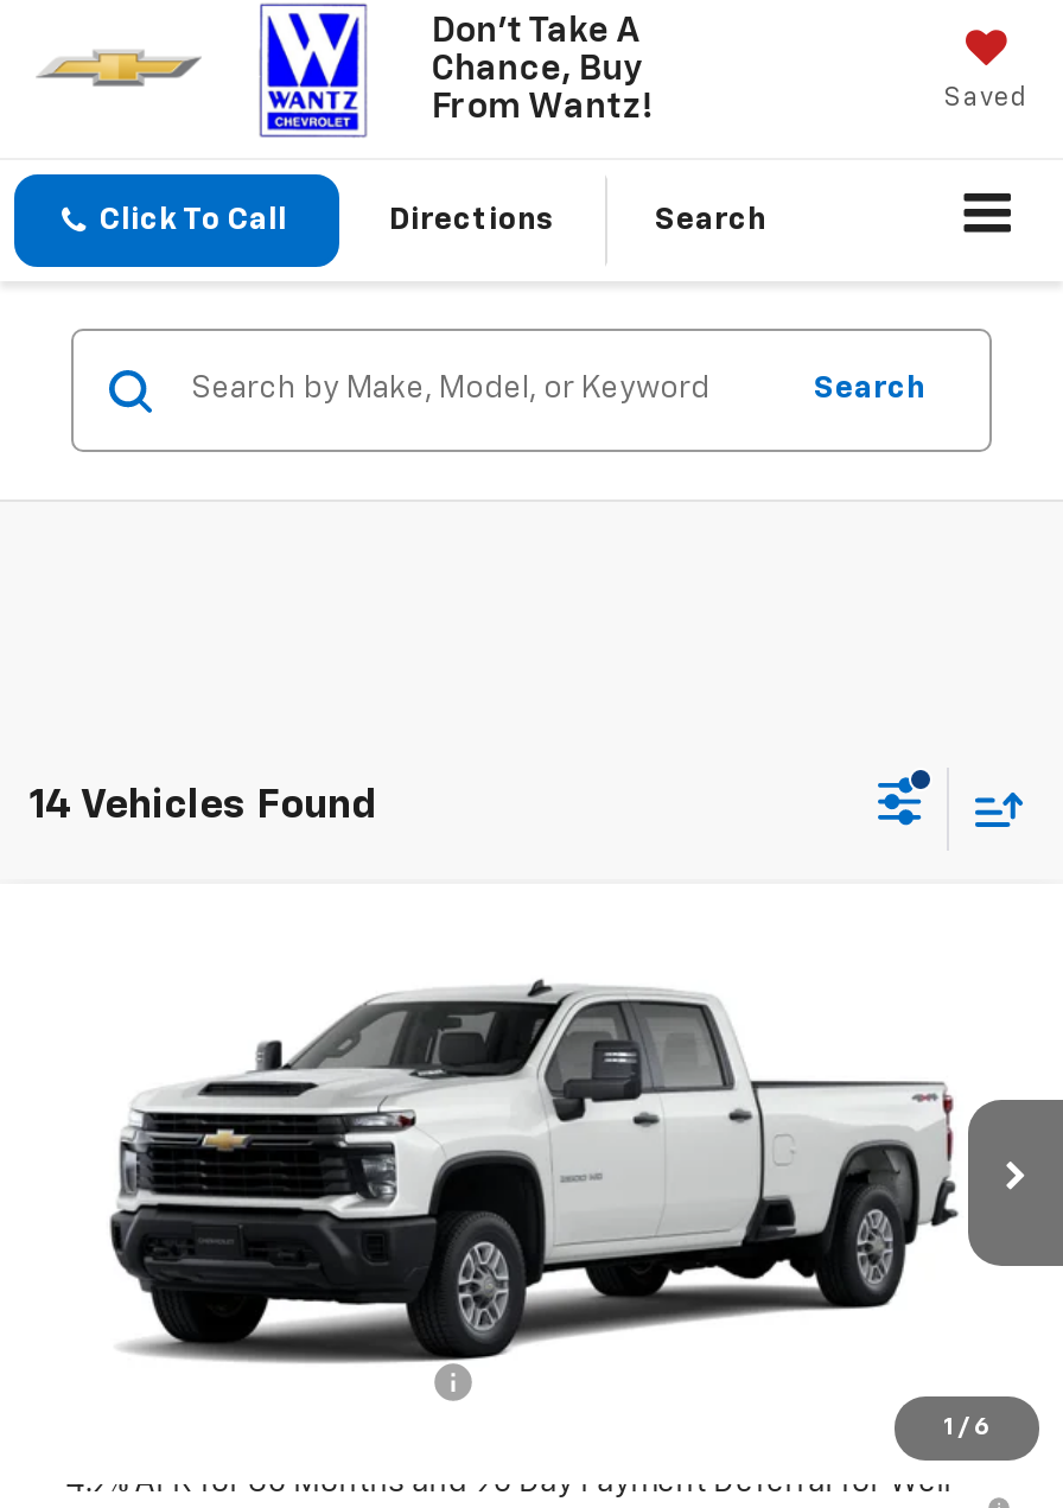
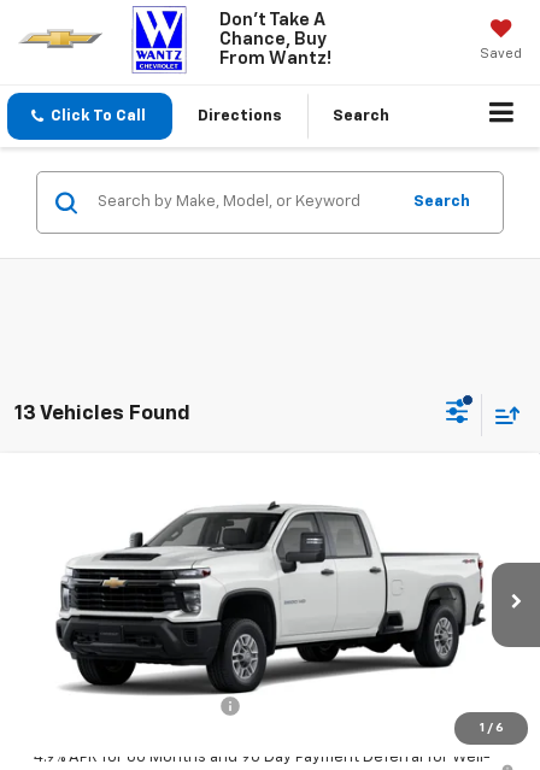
[28,786,377,826] 14 Vehicles Found -> [14,403,190,424] 13 Vehicles Found

